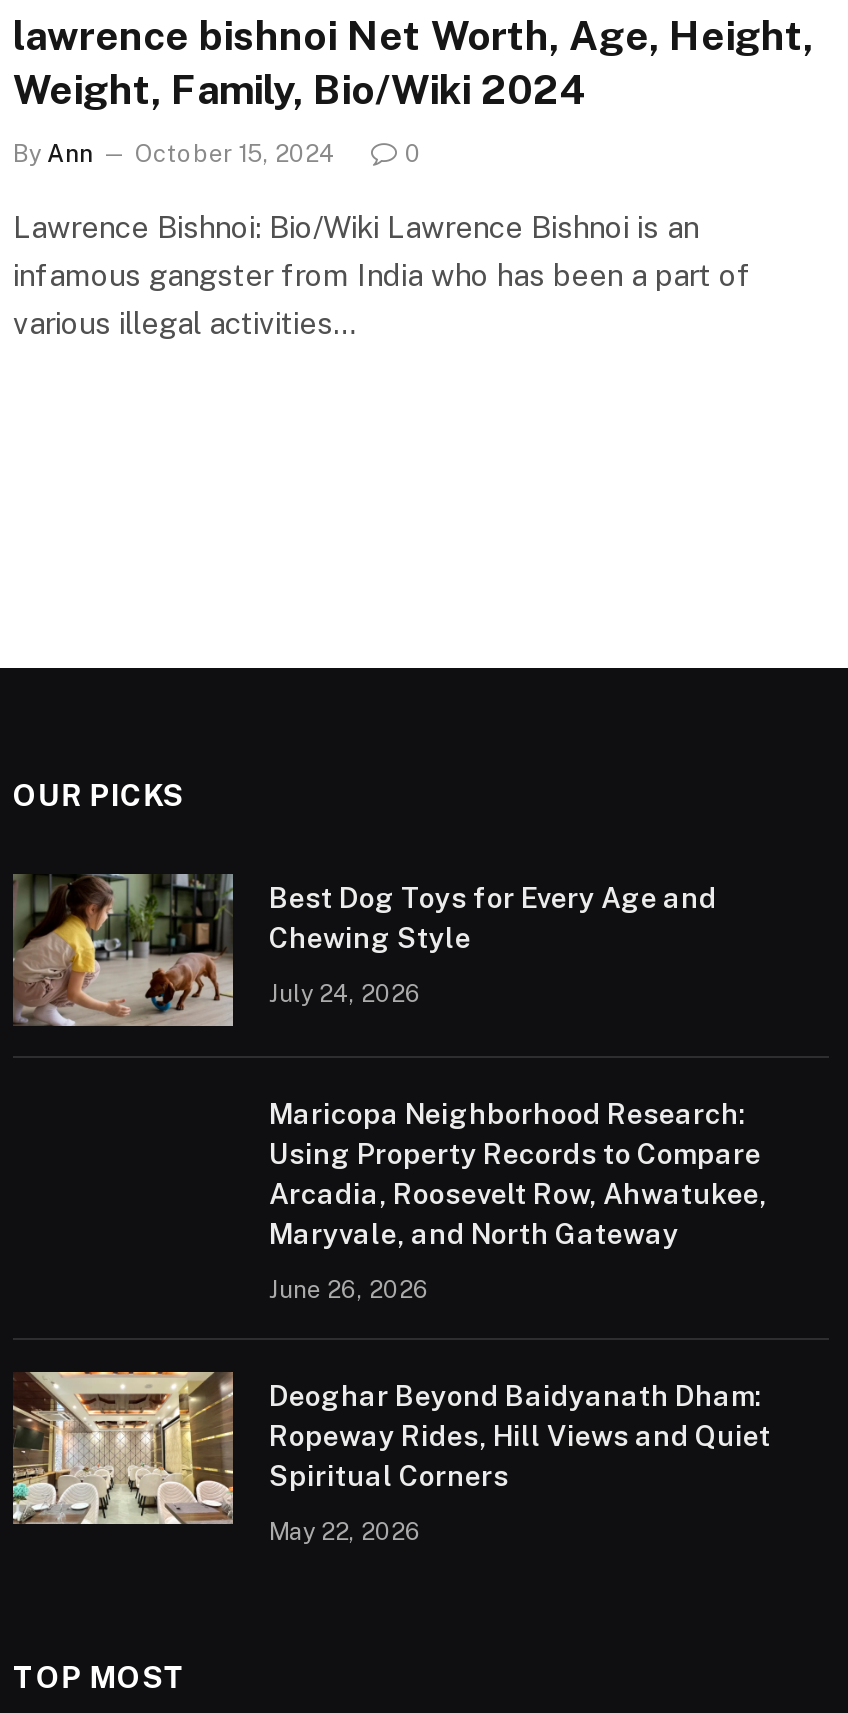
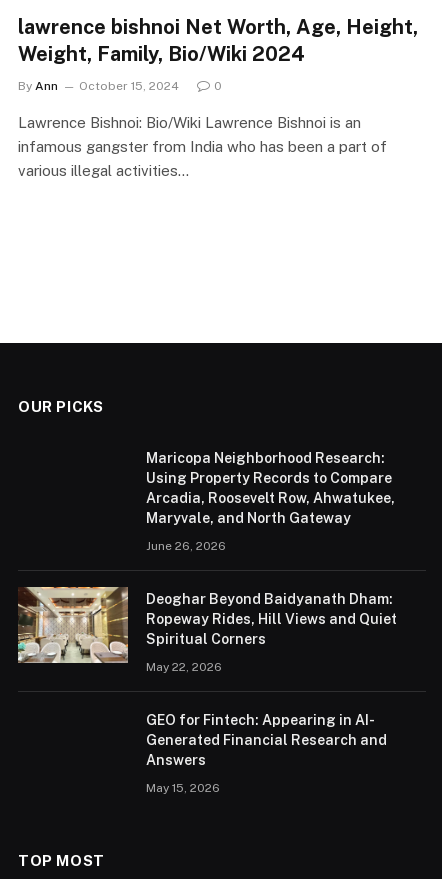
[11,872,717,1028] [image] | Best Dog Toys for Every Age and | Chewing Style | July 24, 2026 -> none
moved [9,1097,771,1545] -> [16,449,397,673]: [image] | Maricopa Neighborhood Research: | Using Property Records to Compare | ... | Spiritual Corners | May 22, 2026
none -> [146,711,387,794] GEO for Fintech: Appearing in AI- | Generated Financial Research and | Answers | May 15, 2026

